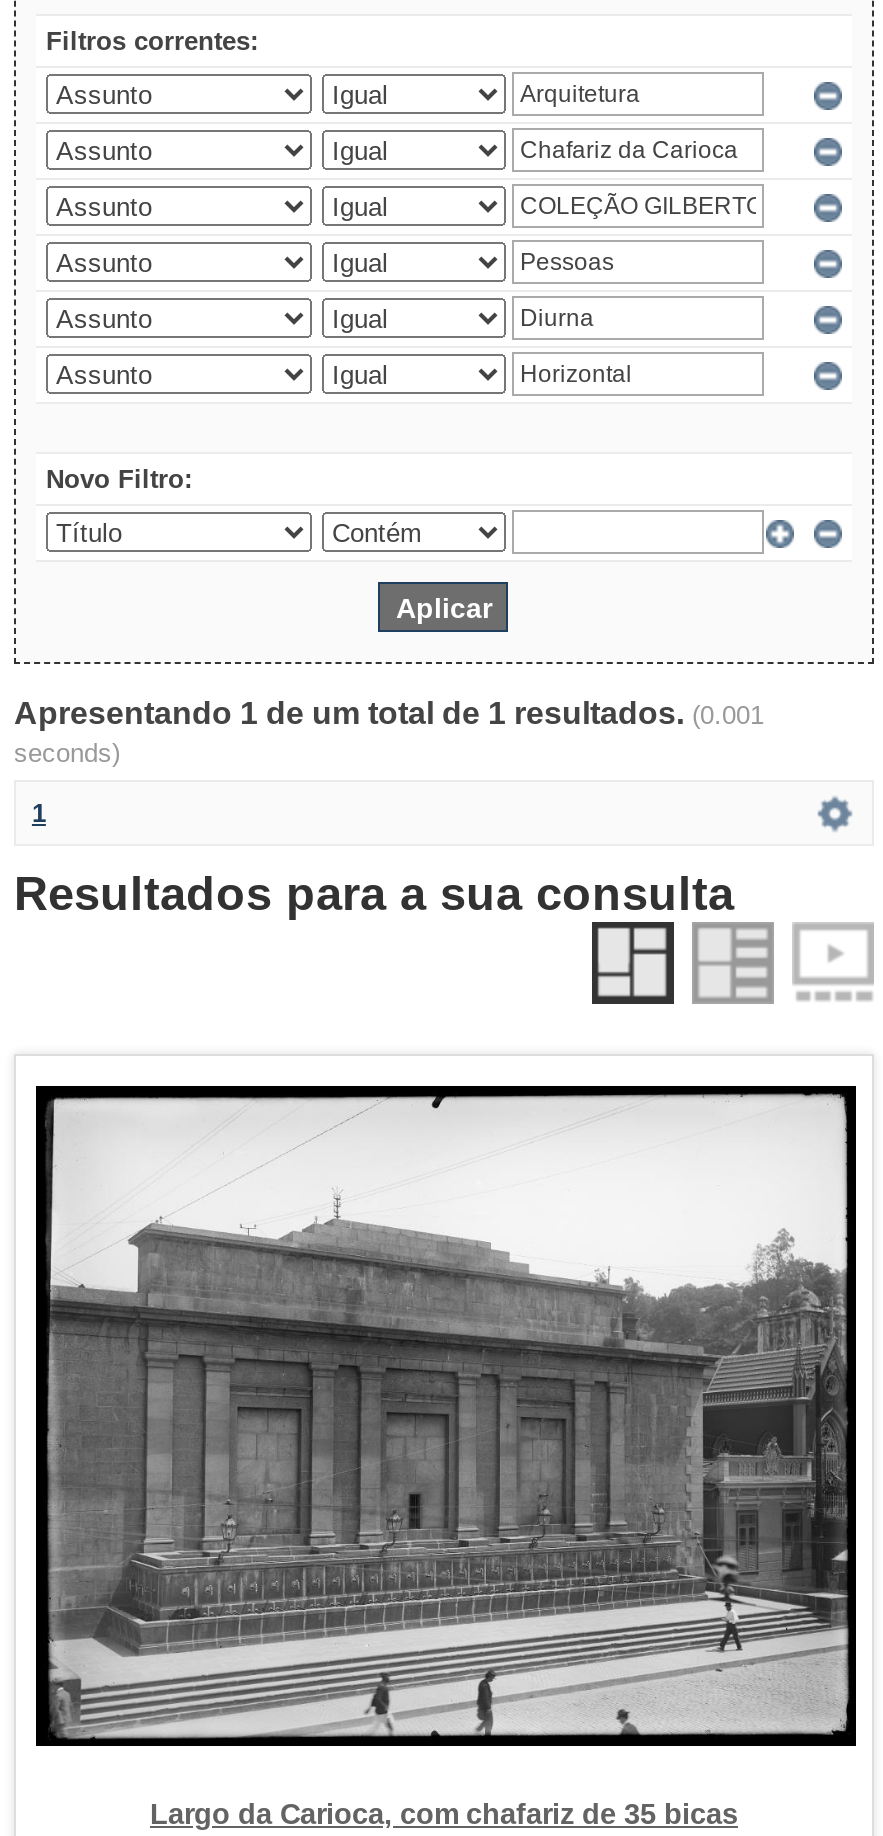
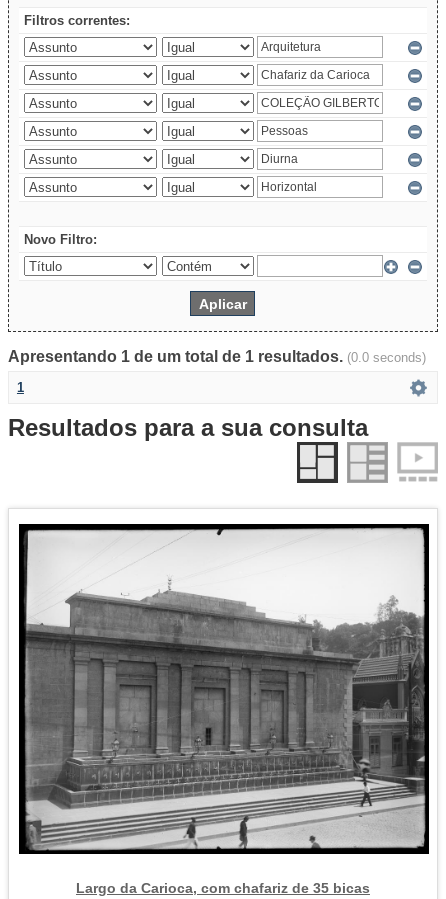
[14,696,764,768] Apresentando 1 de um total de 1 resultados. (0.001 | seconds) -> [8,348,426,365] Apresentando 1 de um total de 1 resultados. (0.0 seconds)

